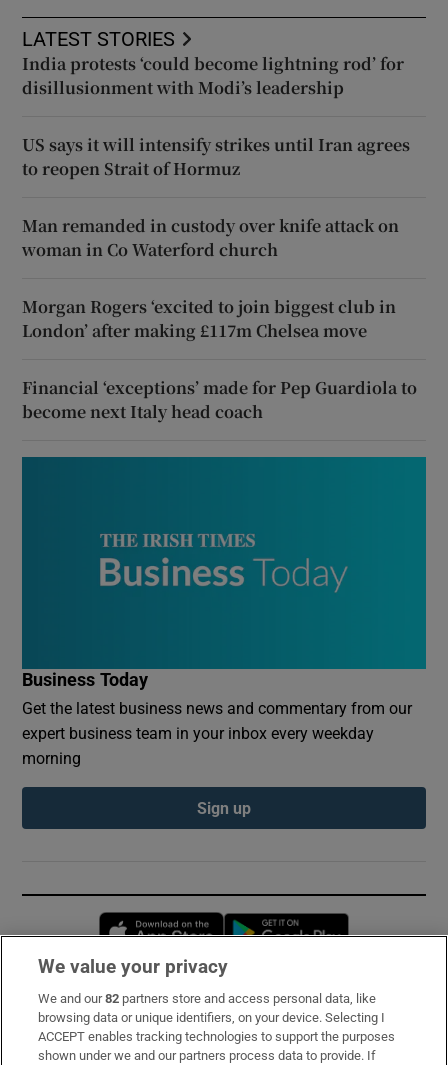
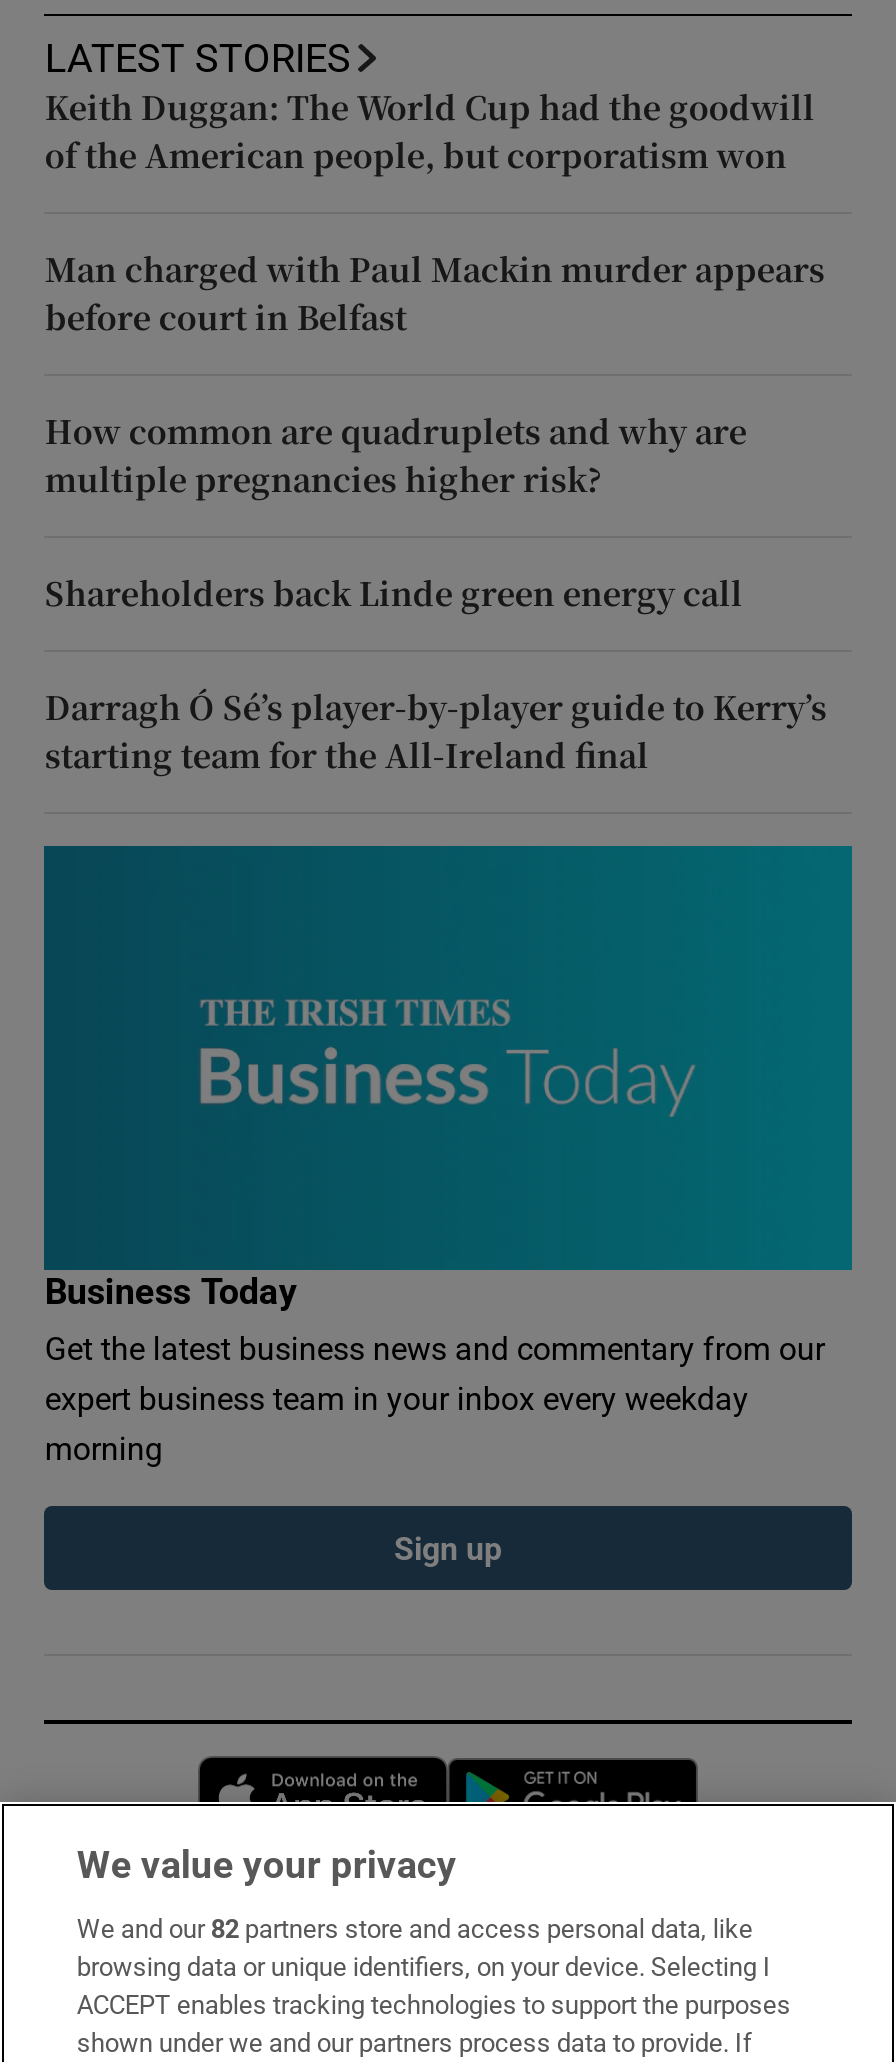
[22,52,404,99] India protests ‘could become lightning rod’ for | disillusionment with Modi’s leadership -> [45,84,815,178] Keith Duggan: The World Cup had the goodwill | of the American people, but corporatism won
[22,133,410,180] US says it will intensify strikes until Iran agrees | to reopen Strait of Hormuz -> [45,246,825,340] Man charged with Paul Mackin murder appears | before court in Belfast
[22,214,399,261] Man remanded in custody over knife attack on | woman in Co Waterford church -> [45,408,747,502] How common are quadruplets and why are | multiple pregnancies higher risk?
[22,295,396,342] Morgan Rogers ‘excited to join biggest club in | London’ after making £117m Chelsea move -> [45,570,743,616] Shareholders back Linde green energy call
[22,376,417,423] Financial ‘exceptions’ made for Pep Guardiola to | become next Italy head coach -> [45,684,827,778] Darragh Ó Sé’s player-by-player guide to Kerry’s | starting team for the All-Ireland final

